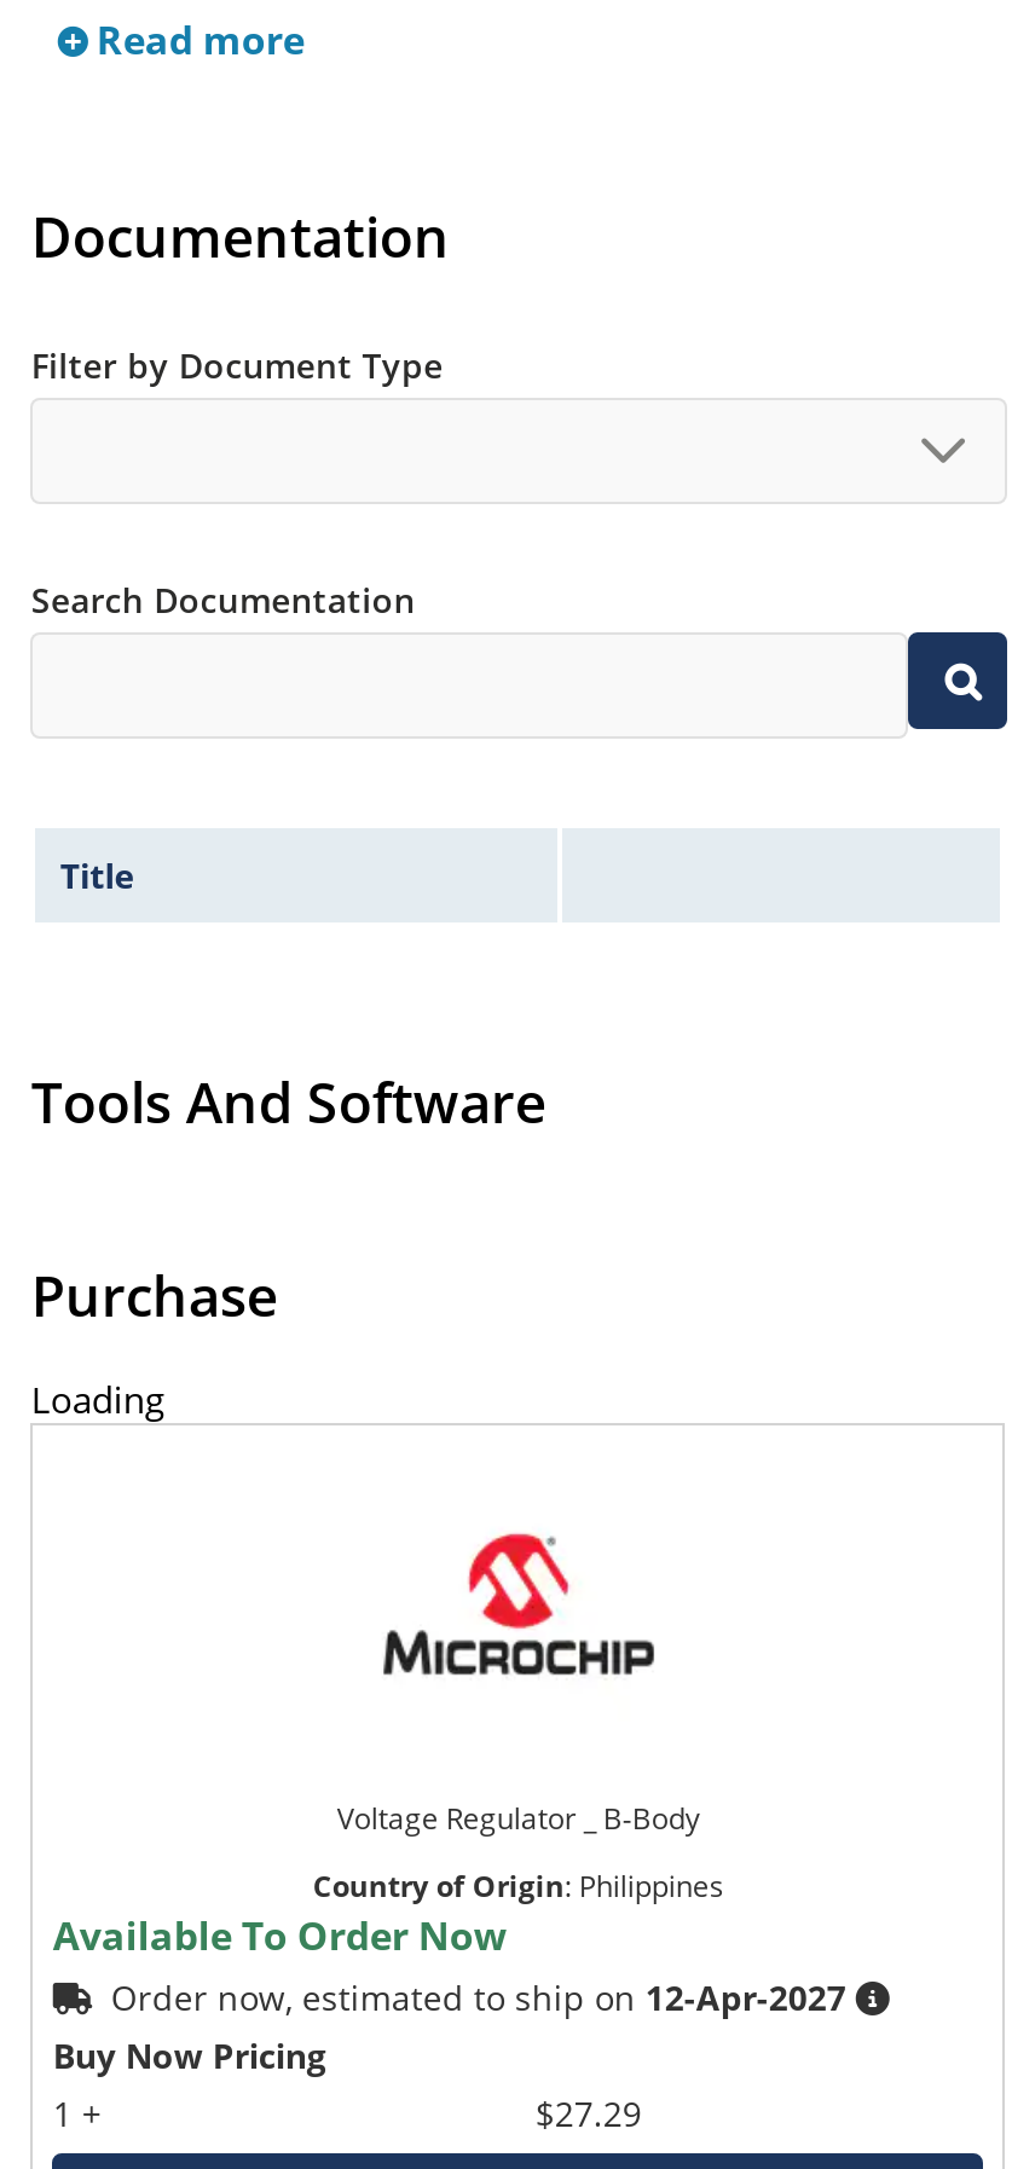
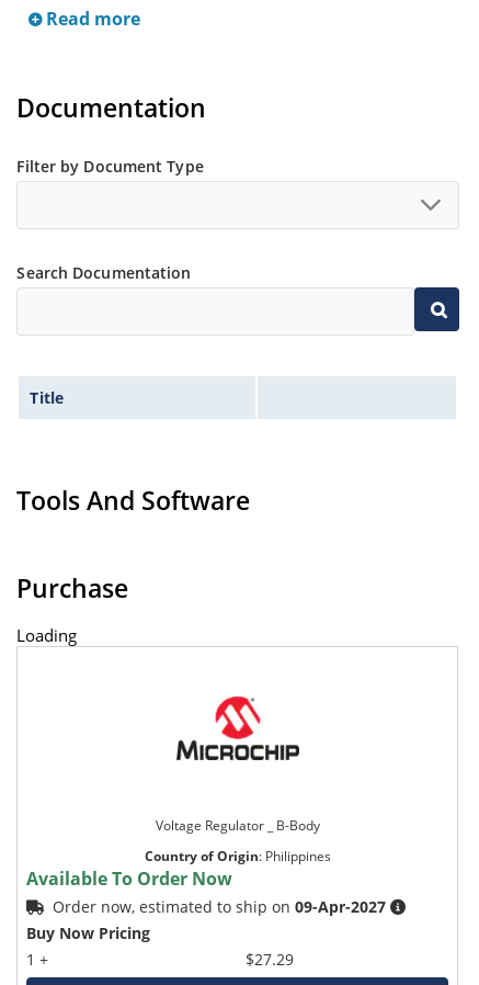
[111,1975,846,2021] Order now, estimated to ship on 12-Apr-2027 -> [53,896,386,917] Order now, estimated to ship on 09-Apr-2027

